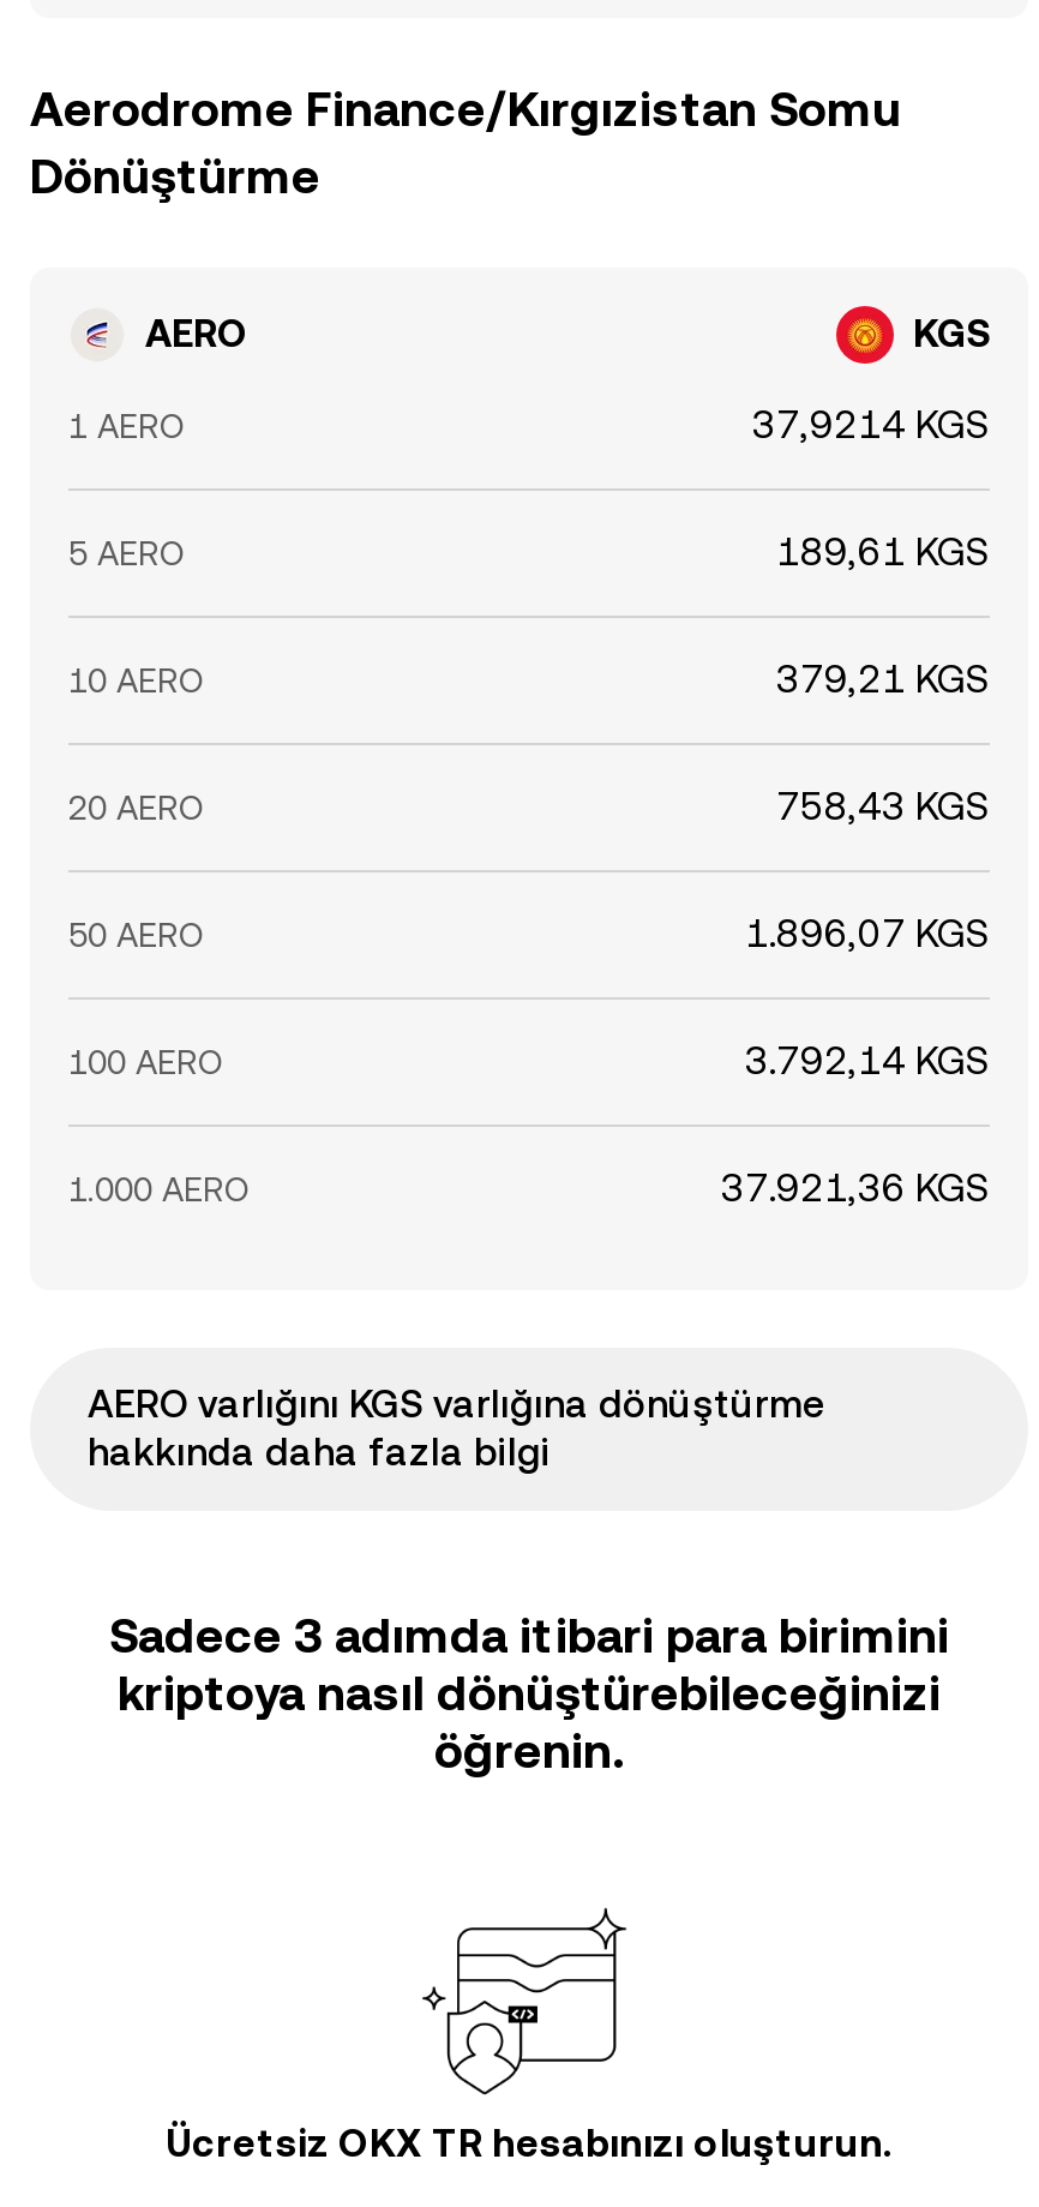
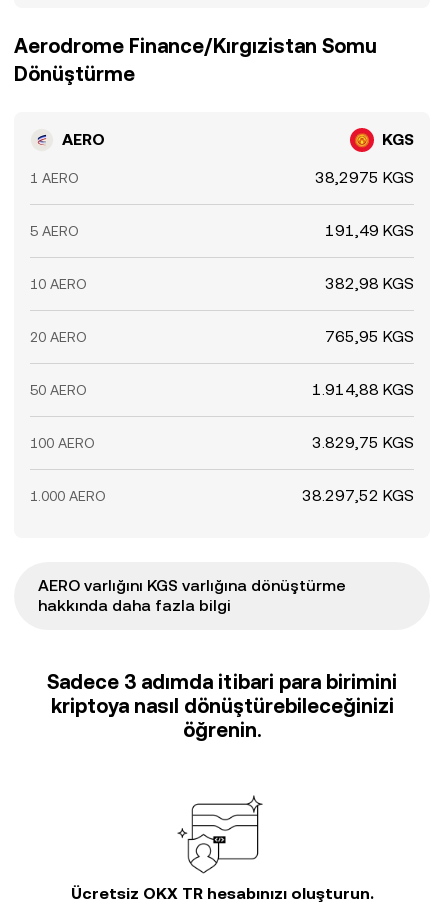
[752,402,990,448] 37,9214 KGS -> [315,168,414,187] 38,2975 KGS
[776,529,990,575] 189,61 KGS -> [325,221,414,240] 191,49 KGS
[776,656,990,702] 379,21 KGS -> [325,274,414,293] 382,98 KGS
[776,784,990,829] 758,43 KGS -> [325,327,414,346] 765,95 KGS
[745,911,990,956] 1.896,07 KGS -> [312,380,414,399] 1.914,88 KGS
[745,1038,990,1084] 3.792,14 KGS -> [312,433,414,452] 3.829,75 KGS
[721,1165,990,1211] 37.921,36 KGS -> [302,486,414,505] 38.297,52 KGS

